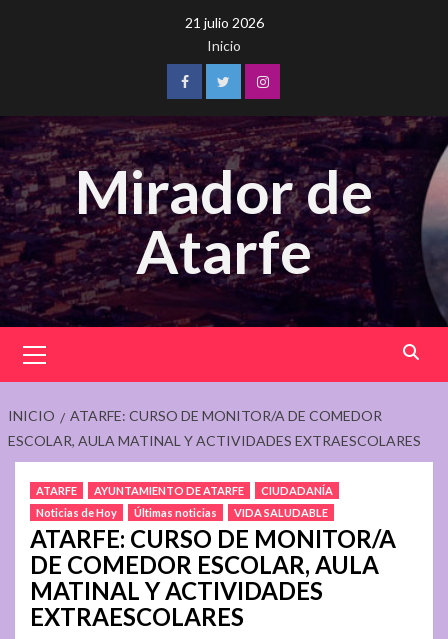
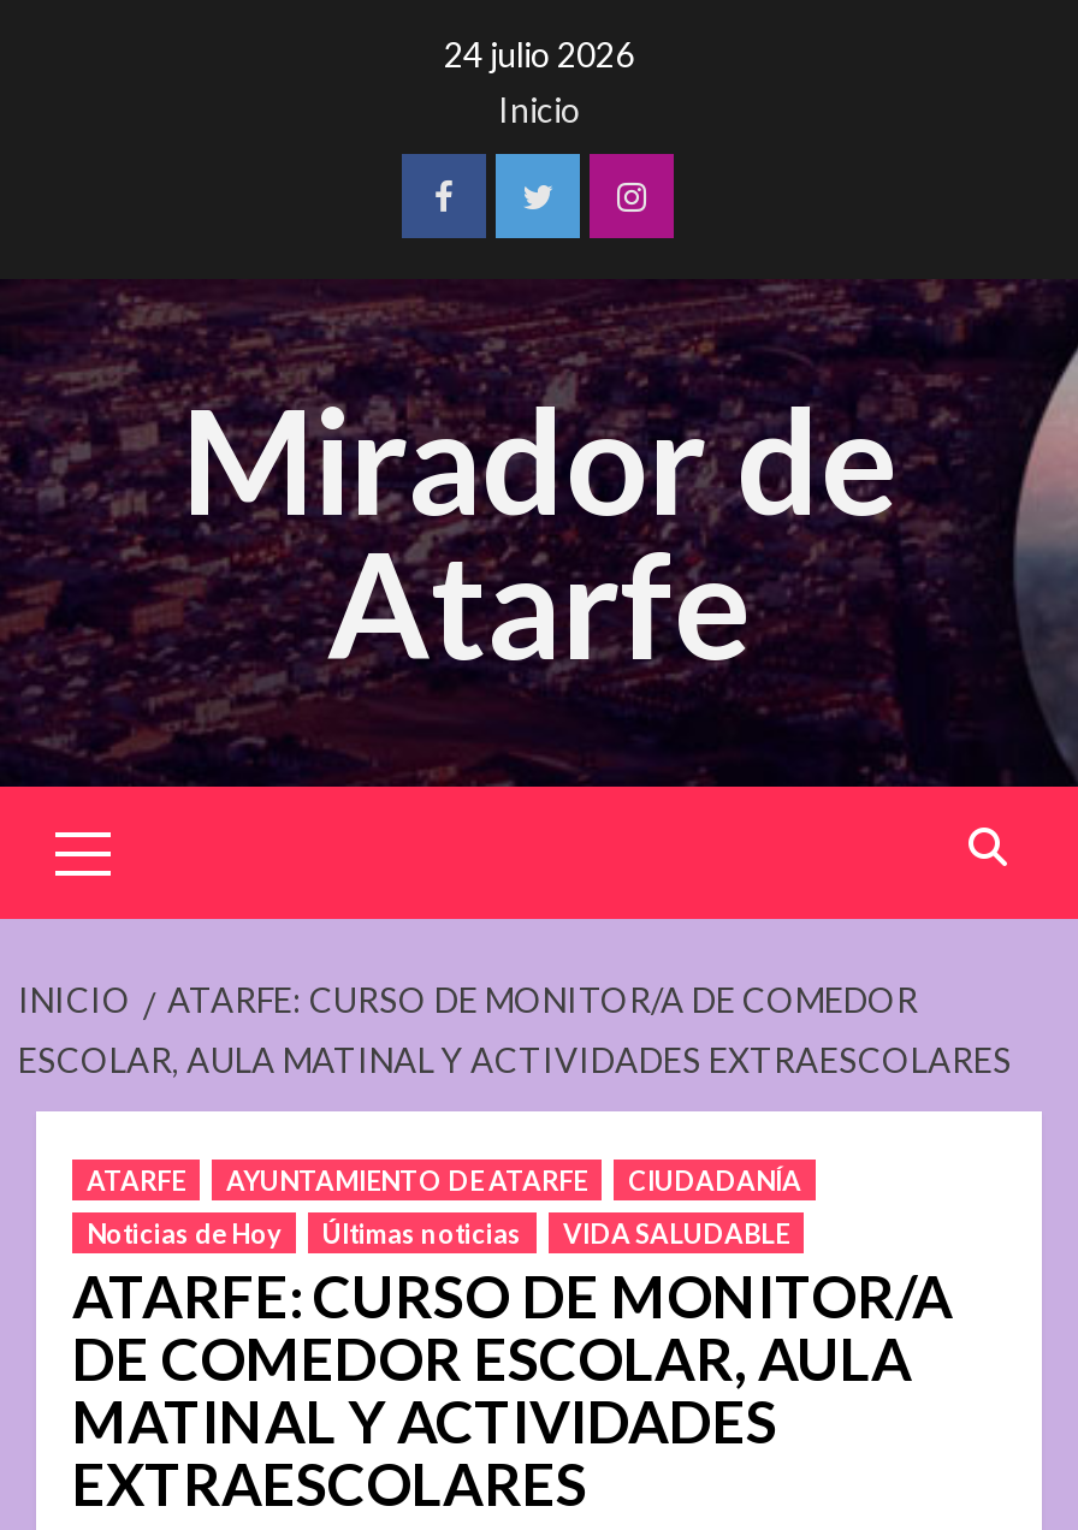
[184,14,263,31] 21 julio 2026 -> [444,34,634,75] 24 julio 2026

